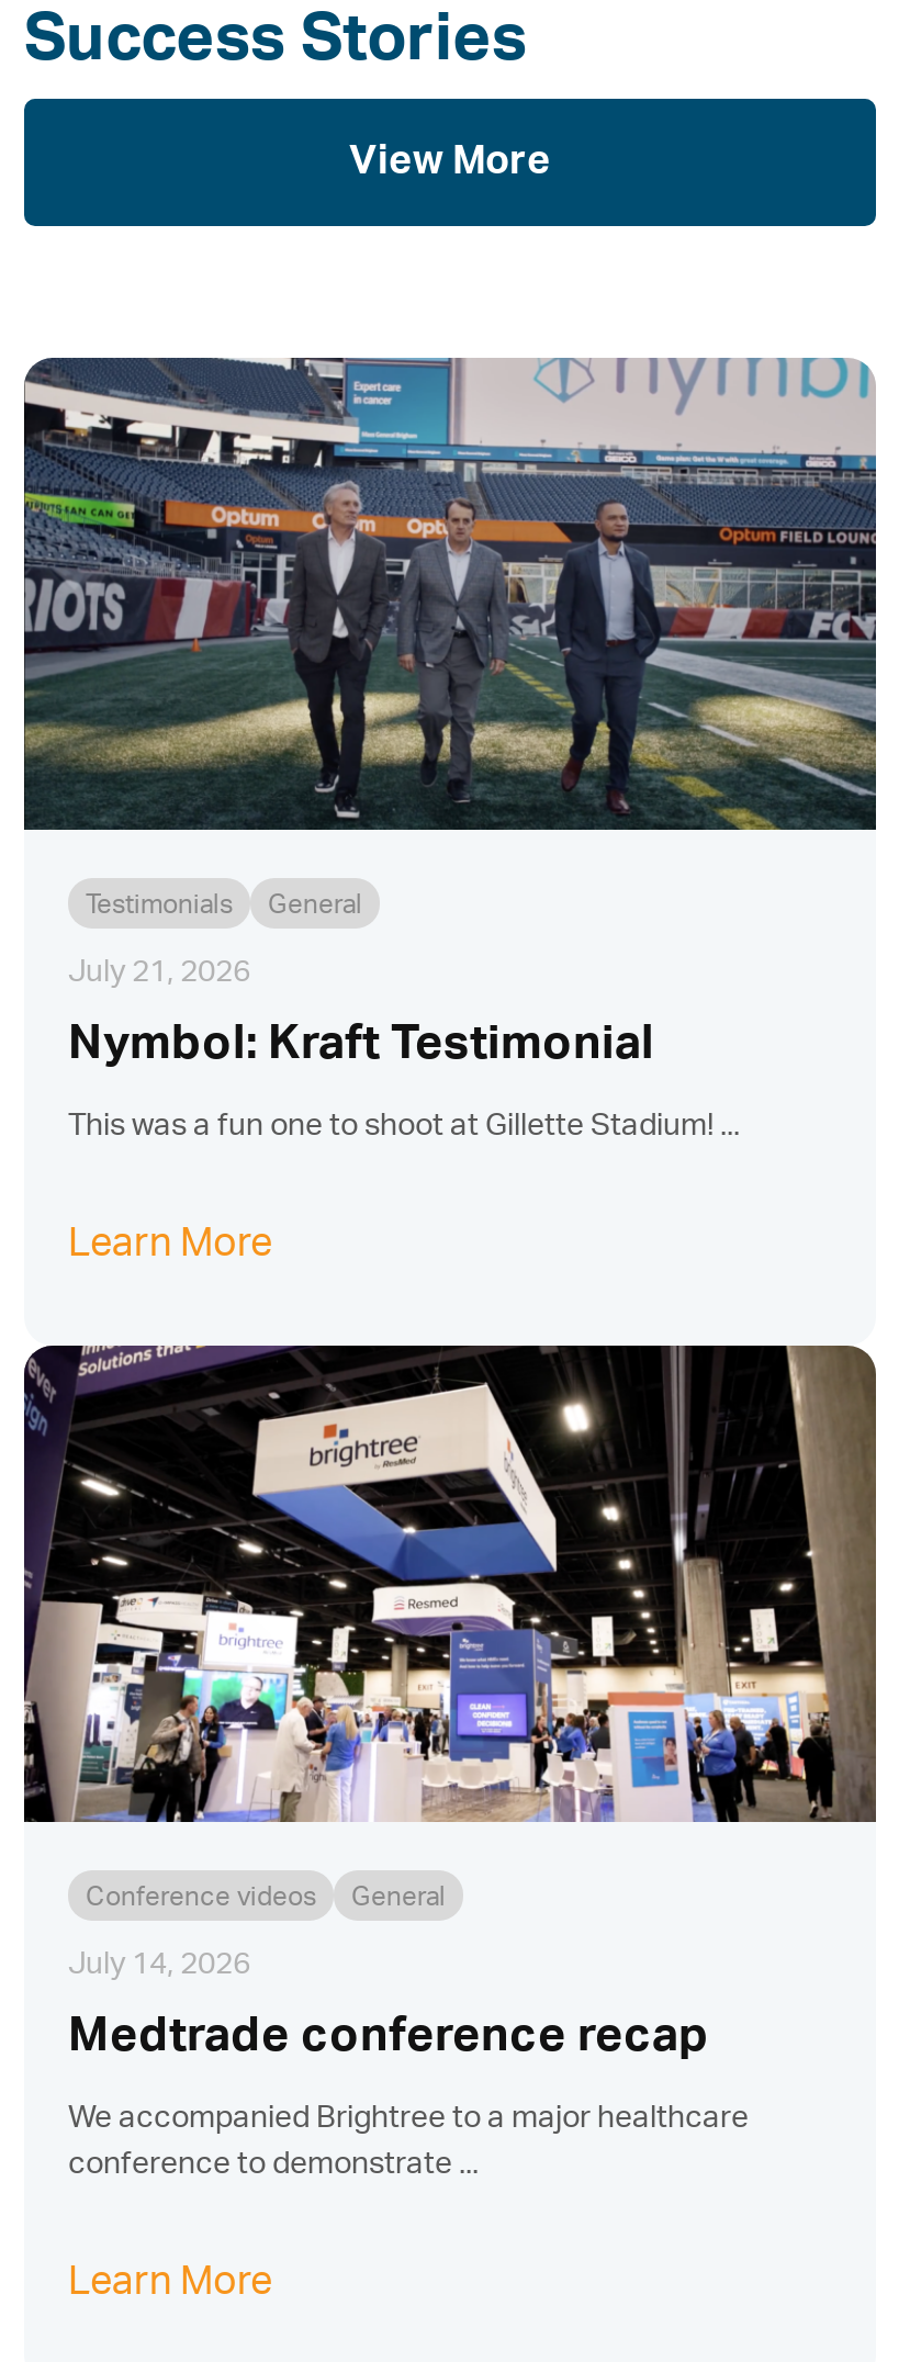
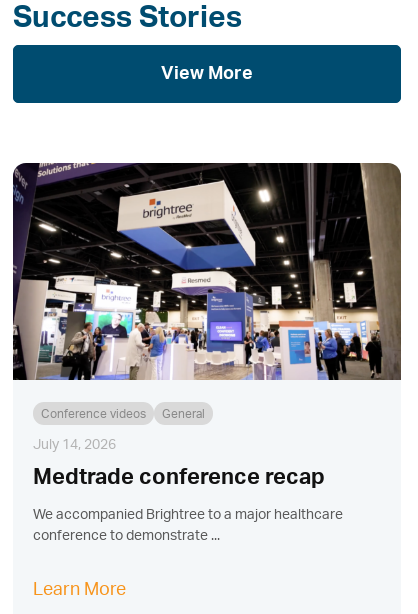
[22,356,876,1265] [image] | Testimonials | General | July 21, 2026 | Nymbol: Kraft Testimonial | This was a fun one to shoot at Gillette Stadium! ... | Learn More -> none

